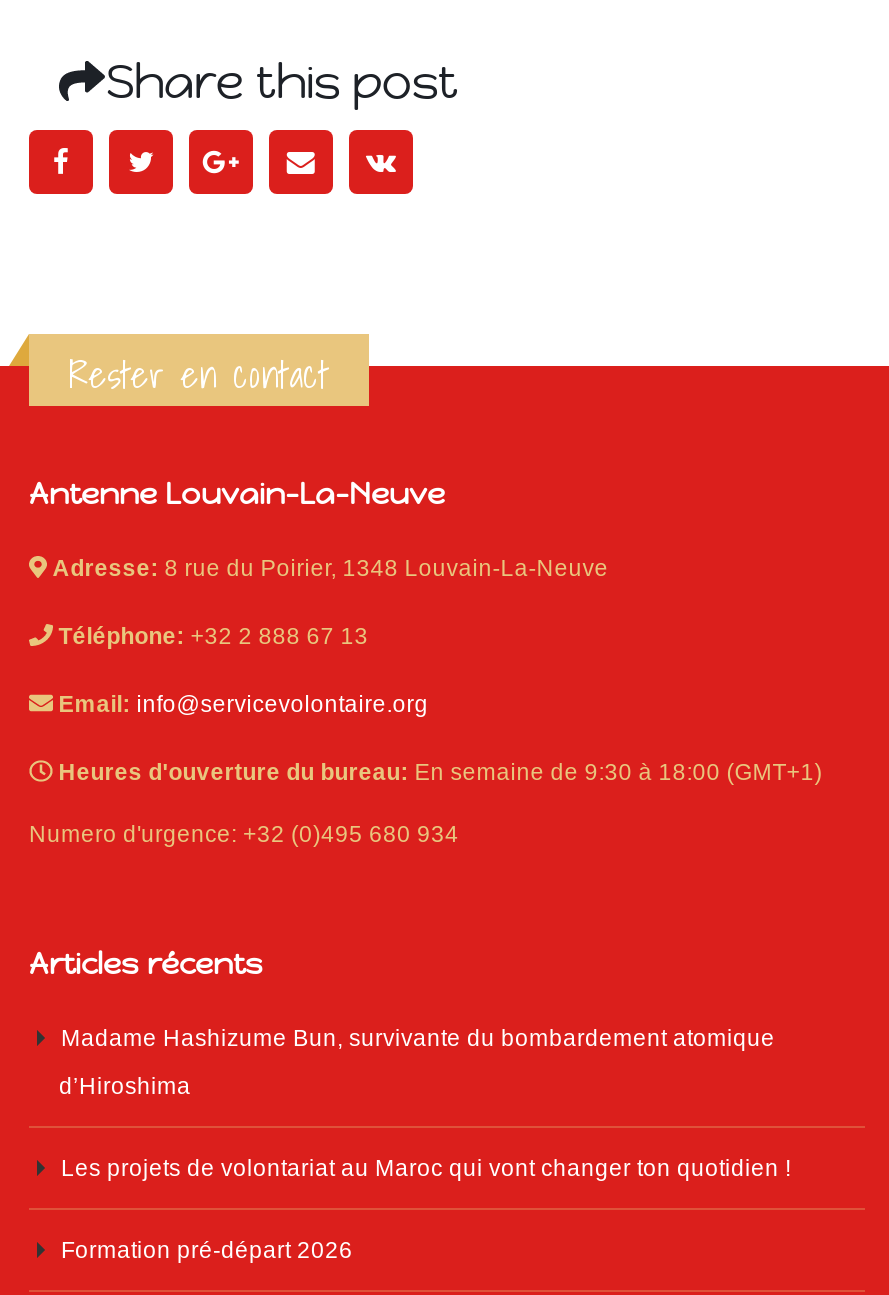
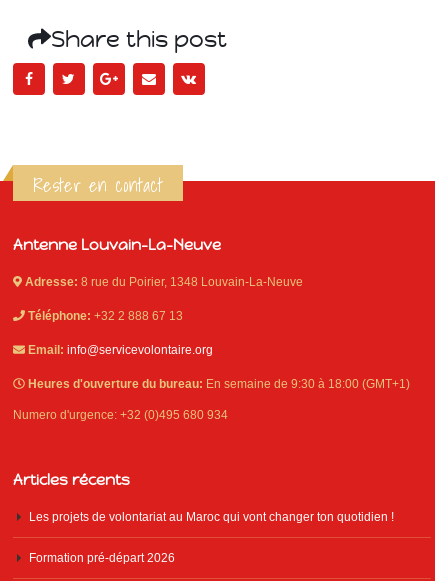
[59,1024,775,1098] Madame Hashizume Bun, survivante du bombardement atomique | d’Hiroshima -> none

